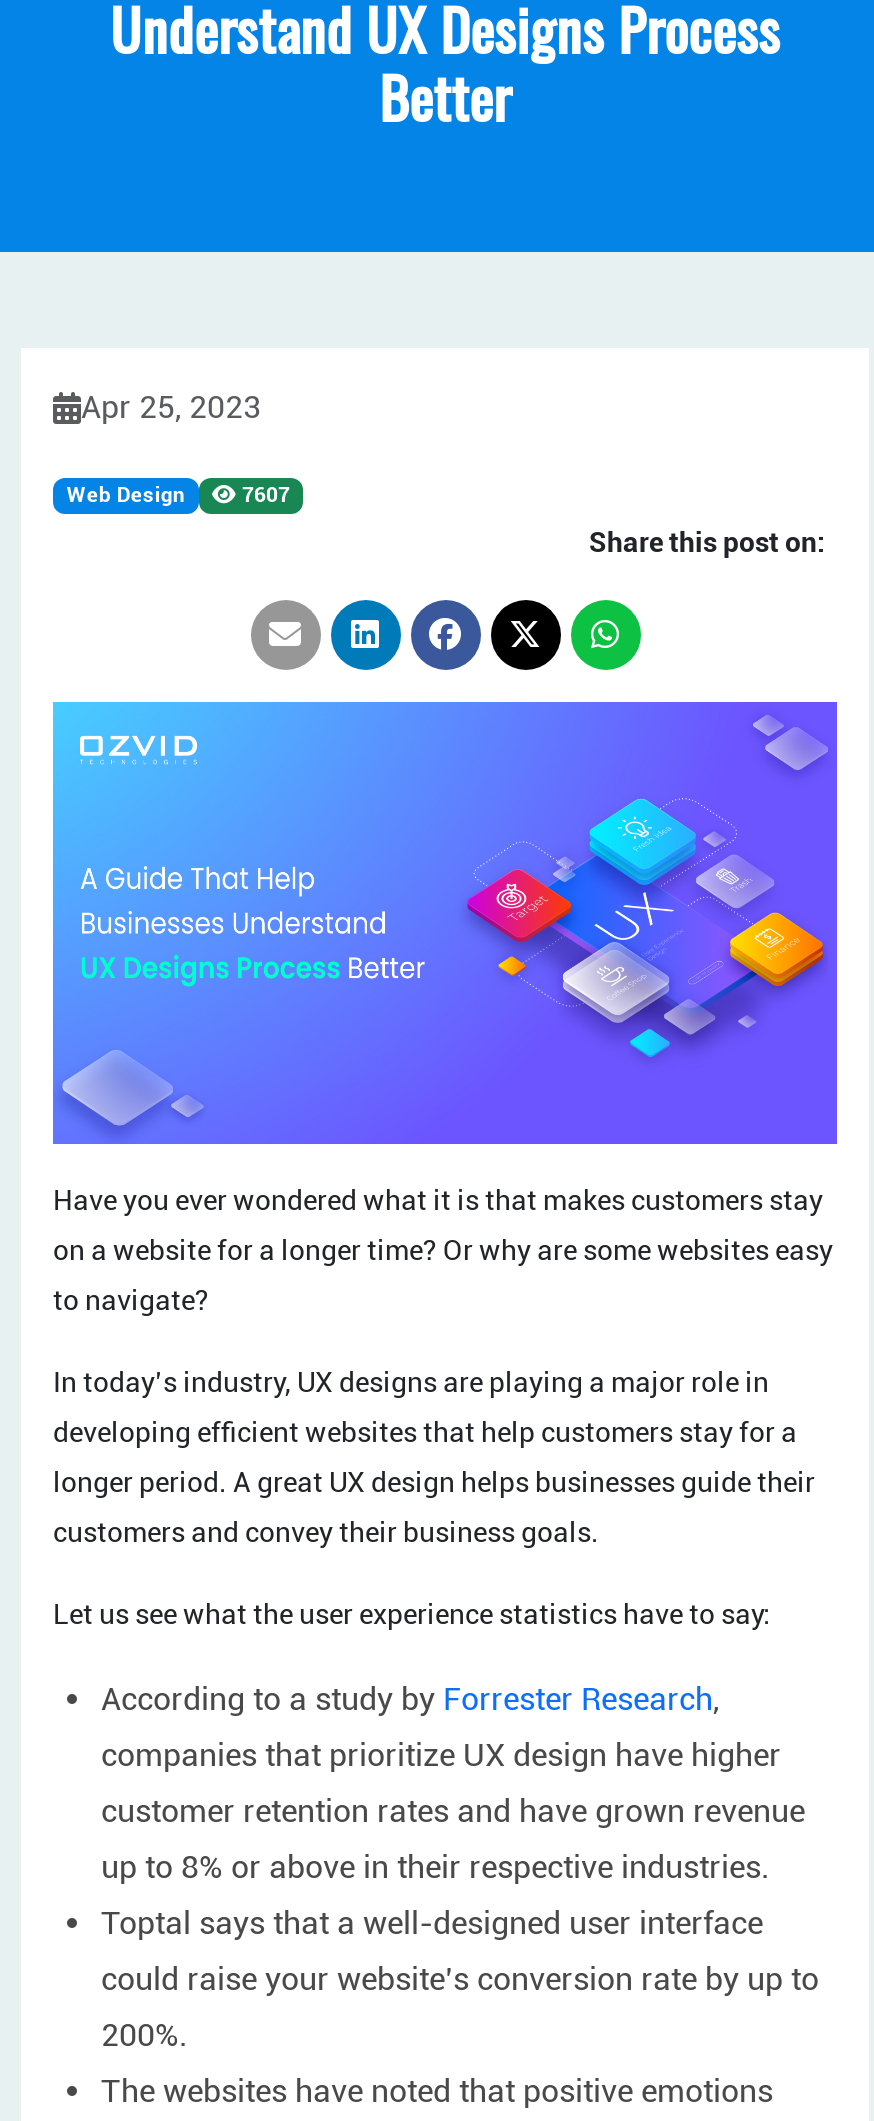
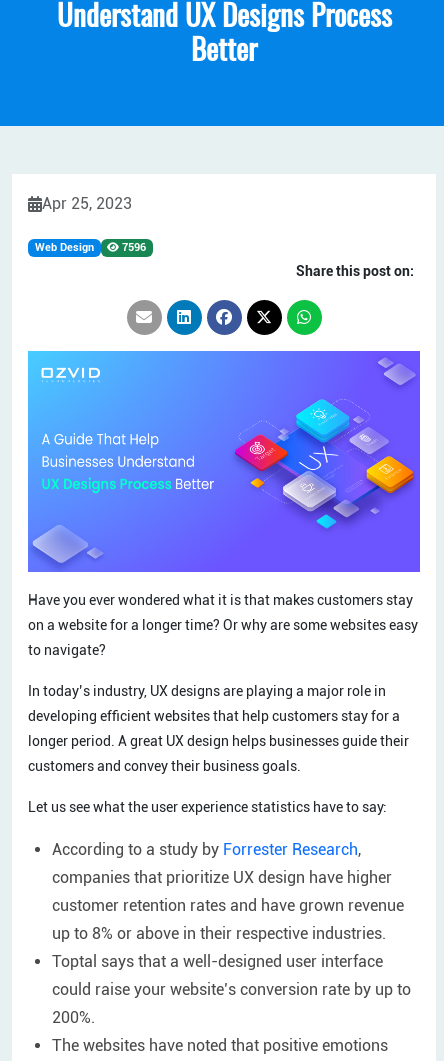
[67,482,290,508] Web Design 7607 -> [35,241,146,254] Web Design 7596

